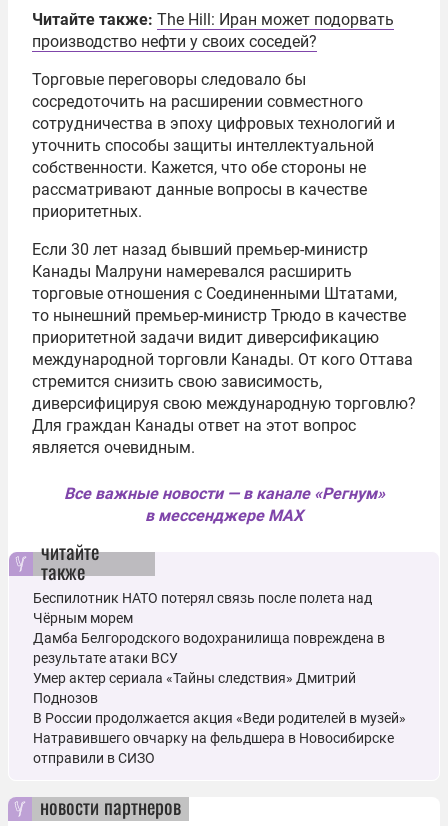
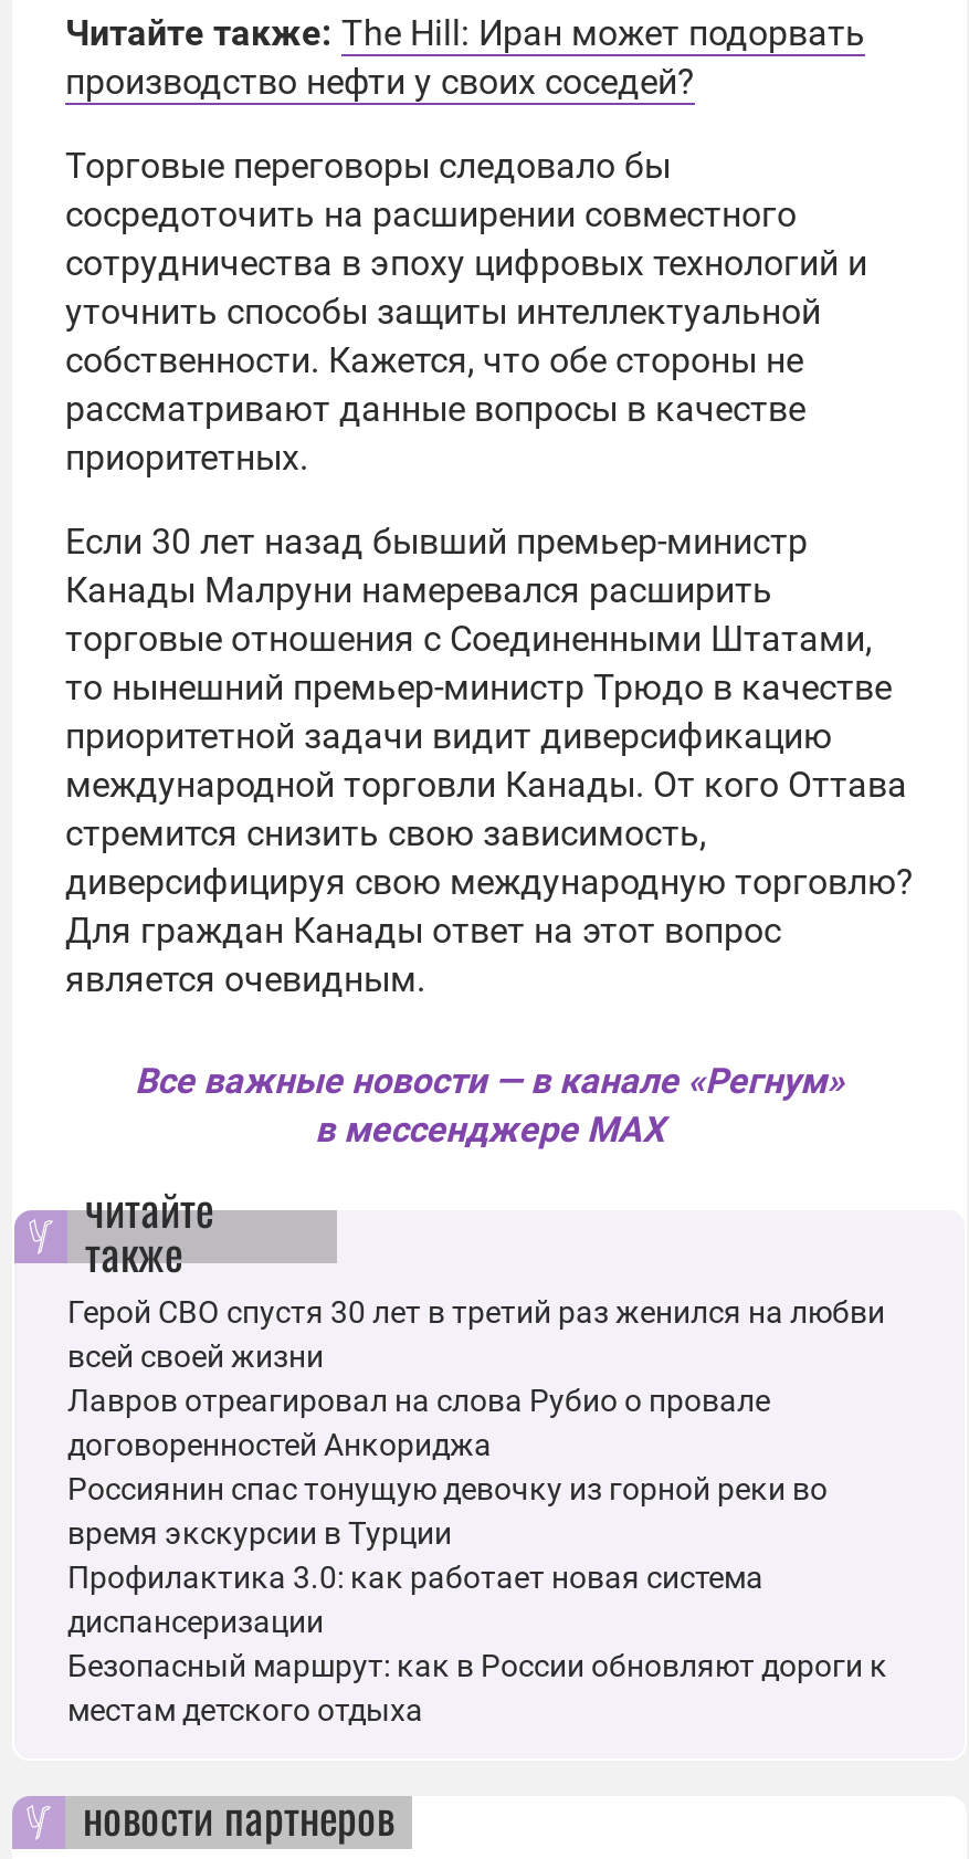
[33,590,406,766] Беспилотник НАТО потерял связь после полета над | Чёрным морем | Дамба Белгородского водохранилища повреждена в | результате атаки ВСУ | Умер актер сериала «Тайны следствия» Дмитрий | Поднозов | В России продолжается акция «Веди родителей в музей» | Натравившего овчарку на фельдшера в Новосибирске | отправили в СИЗО -> [67,1294,887,1728] Герой СВО спустя 30 лет в третий раз женился на любви | всей своей жизни | Лавров отреагировал на слова Рубио о провале | договоренностей Анкориджа | Россиянин спас тонущую девочку из горной реки во | время экскурсии в Турции | Профилактика 3.0: как работает новая система | диспансеризации | Безопасный маршрут: как в России обновляют дороги к | местам детского отдыха

